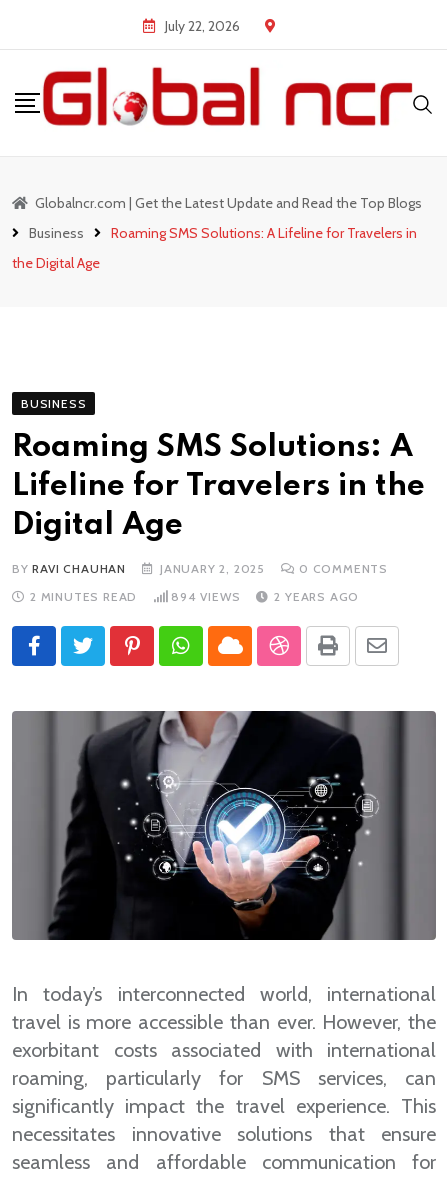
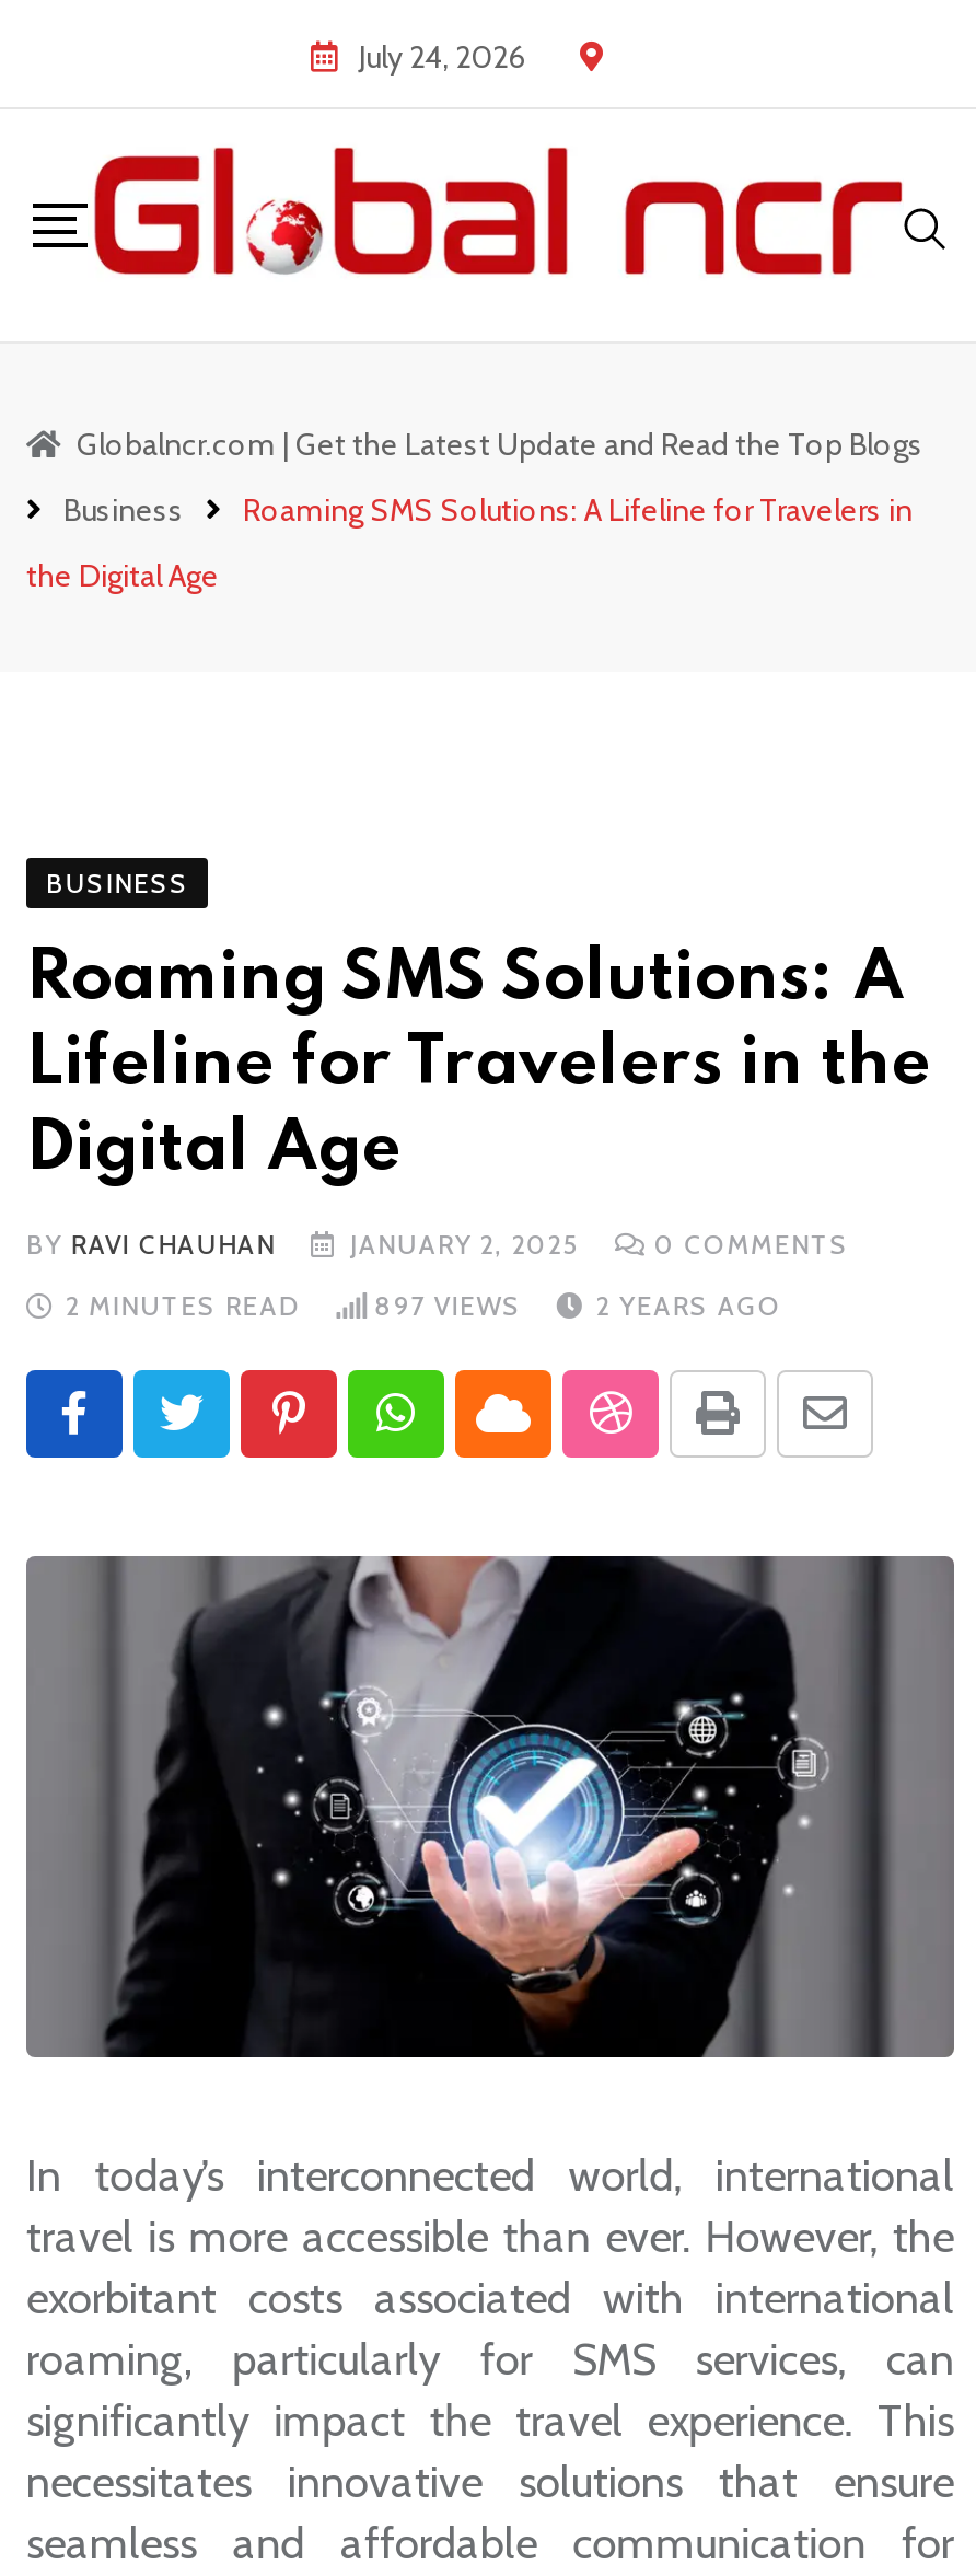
[164,16,239,34] July 22, 2026 -> [359,36,525,76] July 24, 2026
[171,589,240,604] 894 VIEWS -> [375,1288,522,1321] 897 VIEWS

